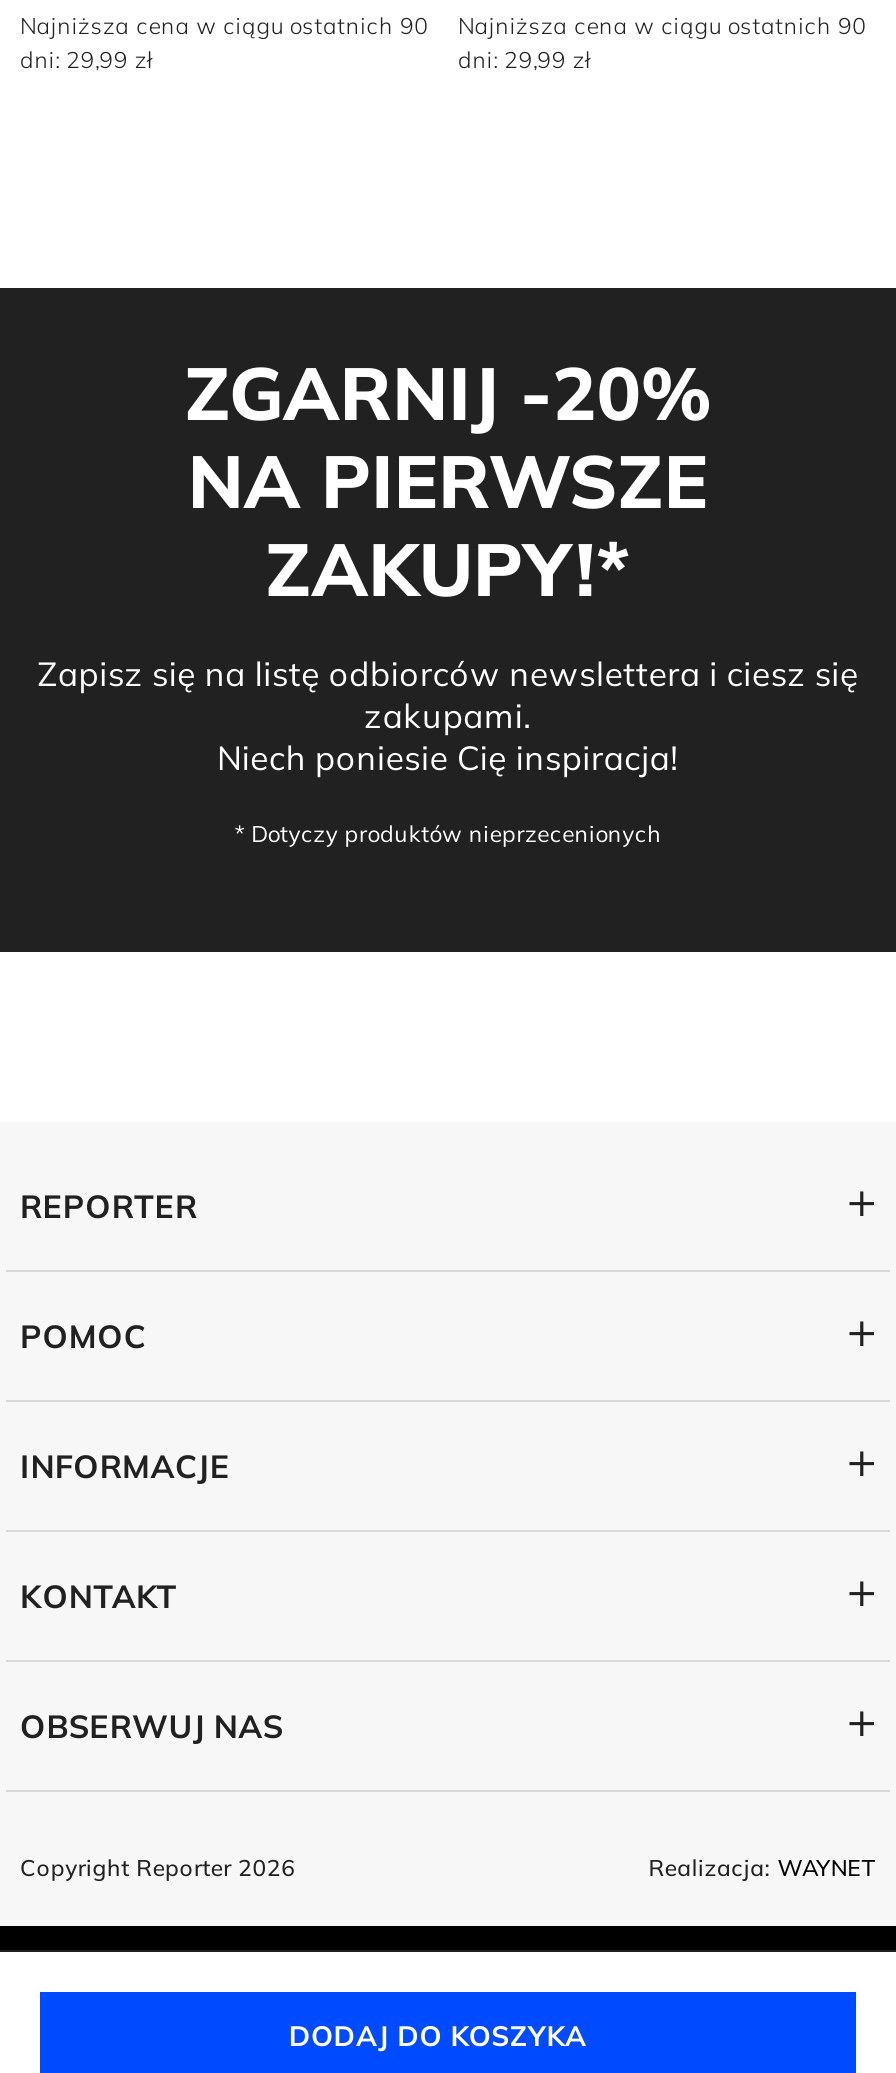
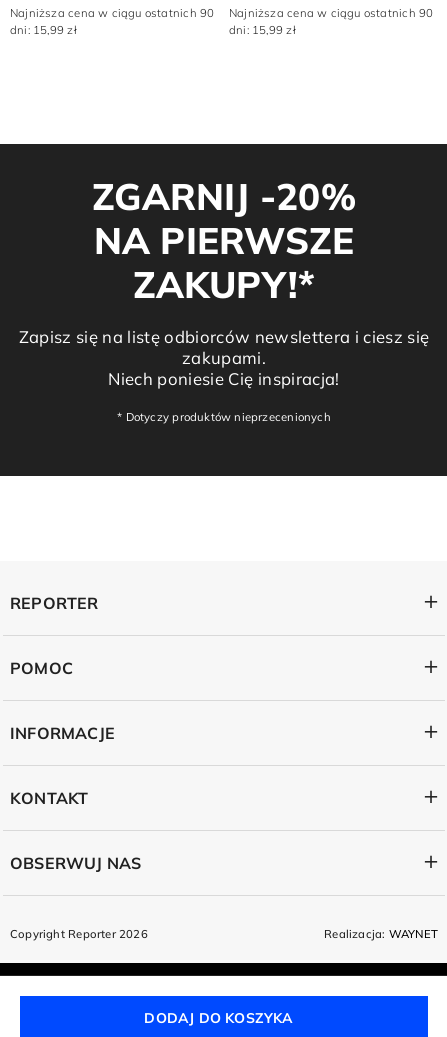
[20,47,154,75] dni: 29,99 zł -> [10,23,77,37] dni: 15,99 zł
[458,47,592,75] dni: 29,99 zł -> [229,23,296,37] dni: 15,99 zł

